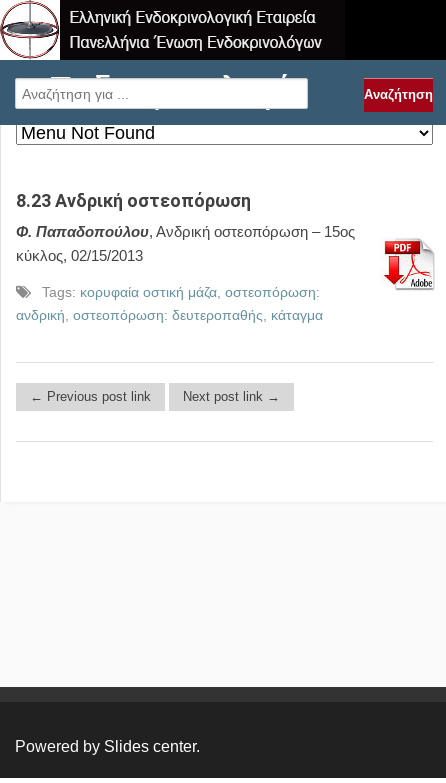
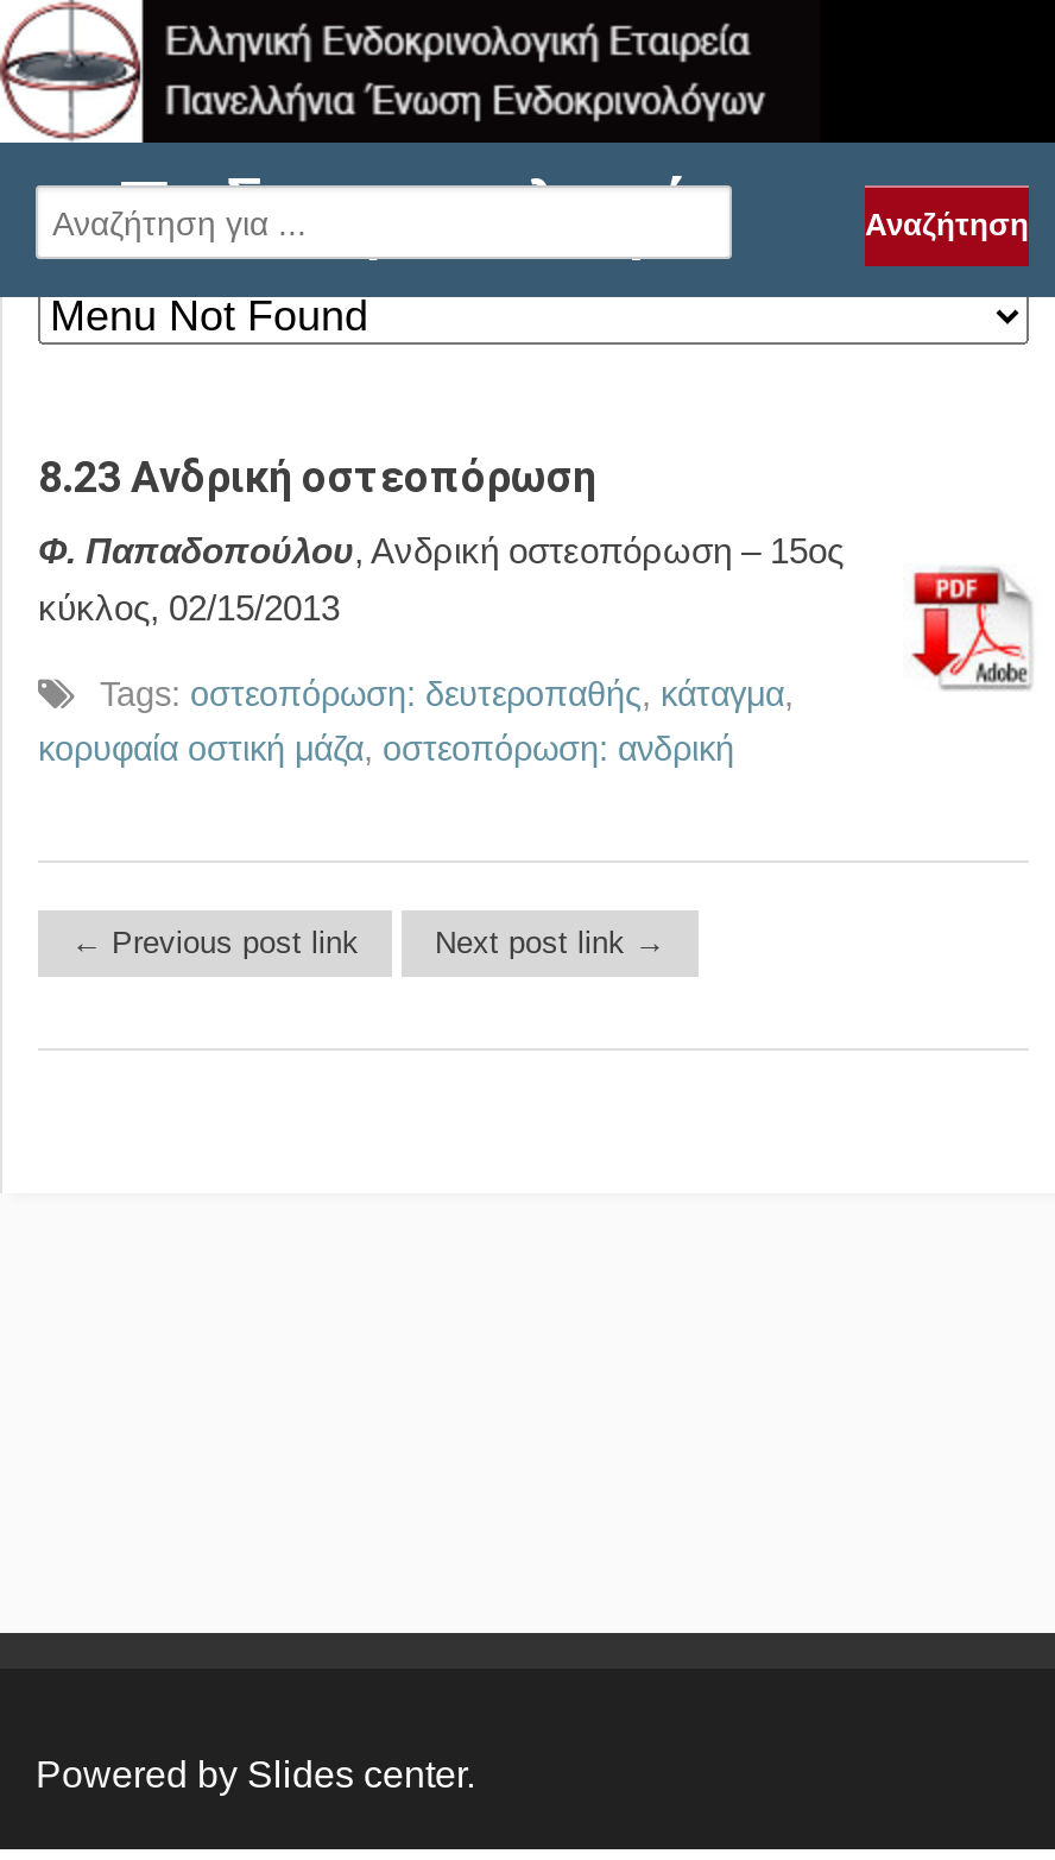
[16,283,323,322] Tags: κορυφαία οστική μάζα, οστεοπόρωση: | ανδρική, οστεοπόρωση: δευτεροπαθής, κάταγμα -> [38,674,794,767] Tags: οστεοπόρωση: δευτεροπαθής, κάταγμα, | κορυφαία οστική μάζα, οστεοπόρωση: ανδρική

